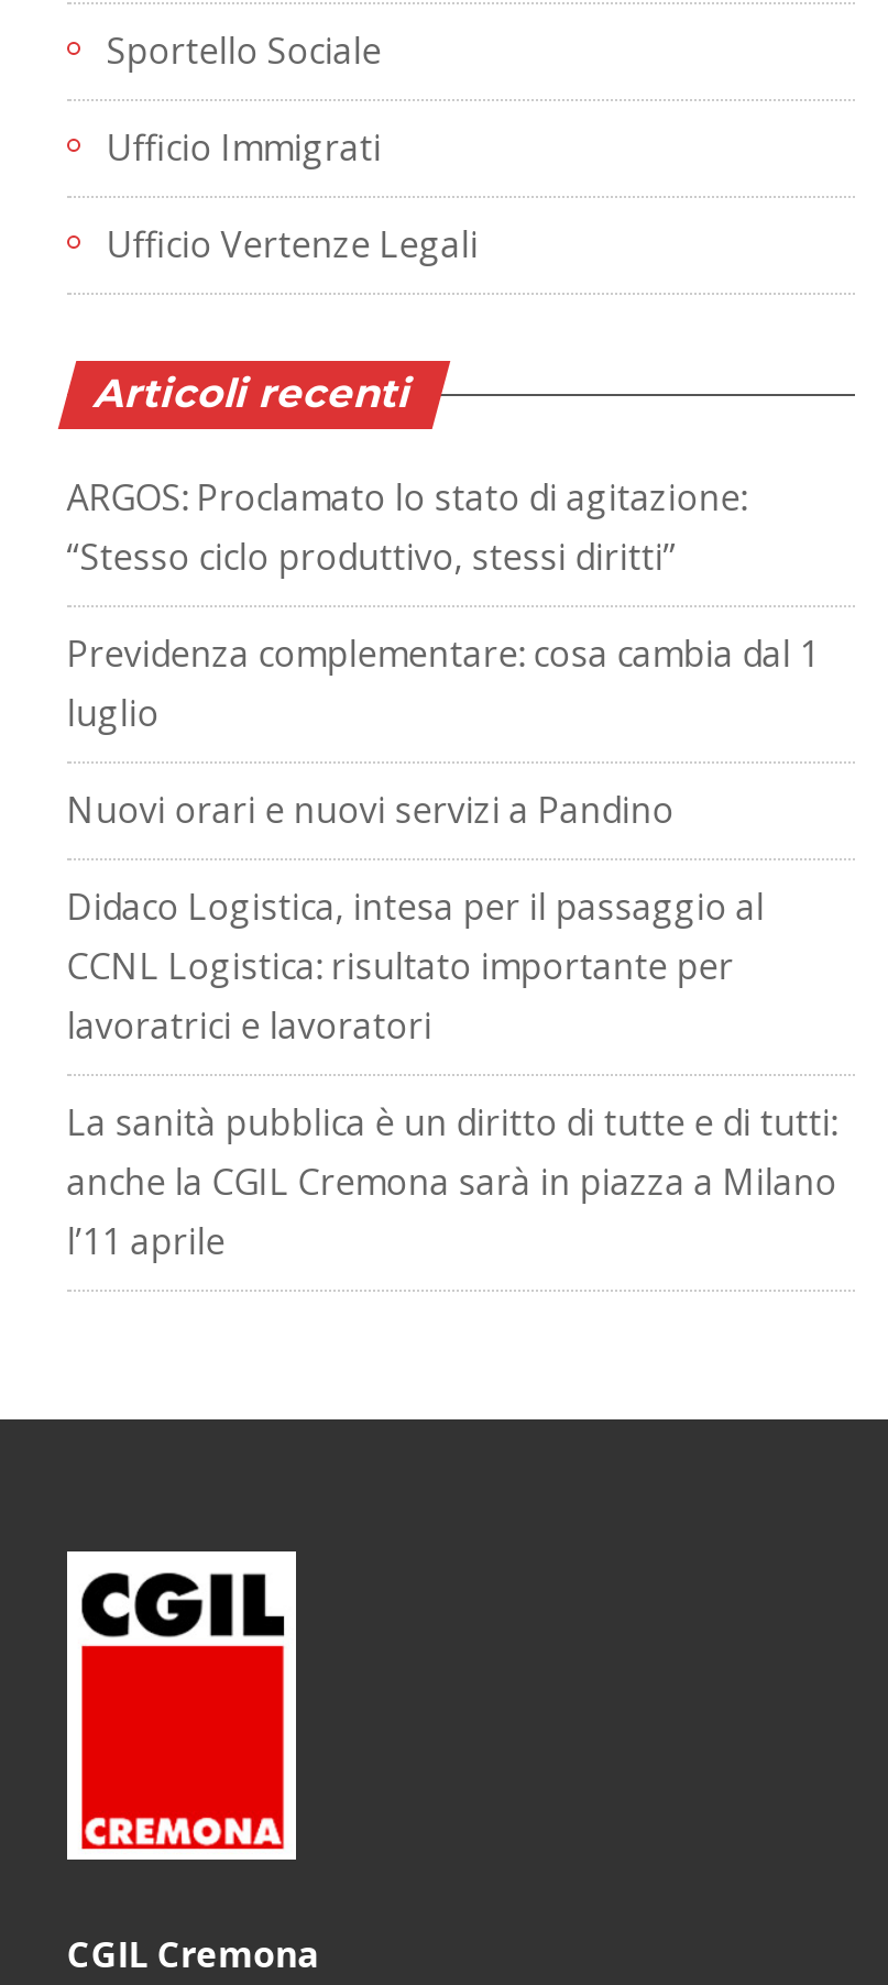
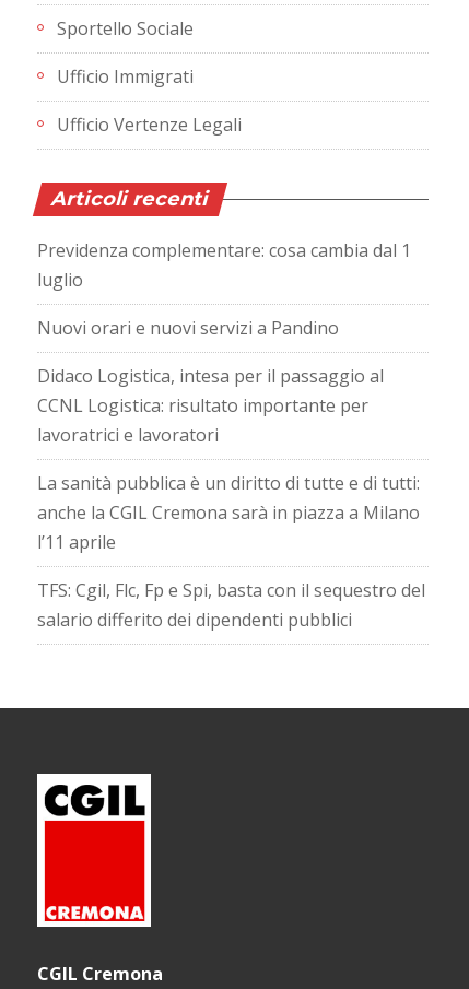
[67,473,747,581] ARGOS: Proclamato lo stato di agitazione: | “Stesso ciclo produttivo, stessi diritti” -> none
moved [67,629,837,1265] -> [37,238,420,554]: Previdenza complementare: cosa cambia dal 1 | luglio | Nuovi orari e nuovi servizi a Pandino | ... | anche la CGIL Cremona sarà in piazza a Milano | l’11 aprile
none -> [37,578,425,632] TFS: Cgil, Flc, Fp e Spi, basta con il sequestro del | salario differito dei dipendenti pubblici

